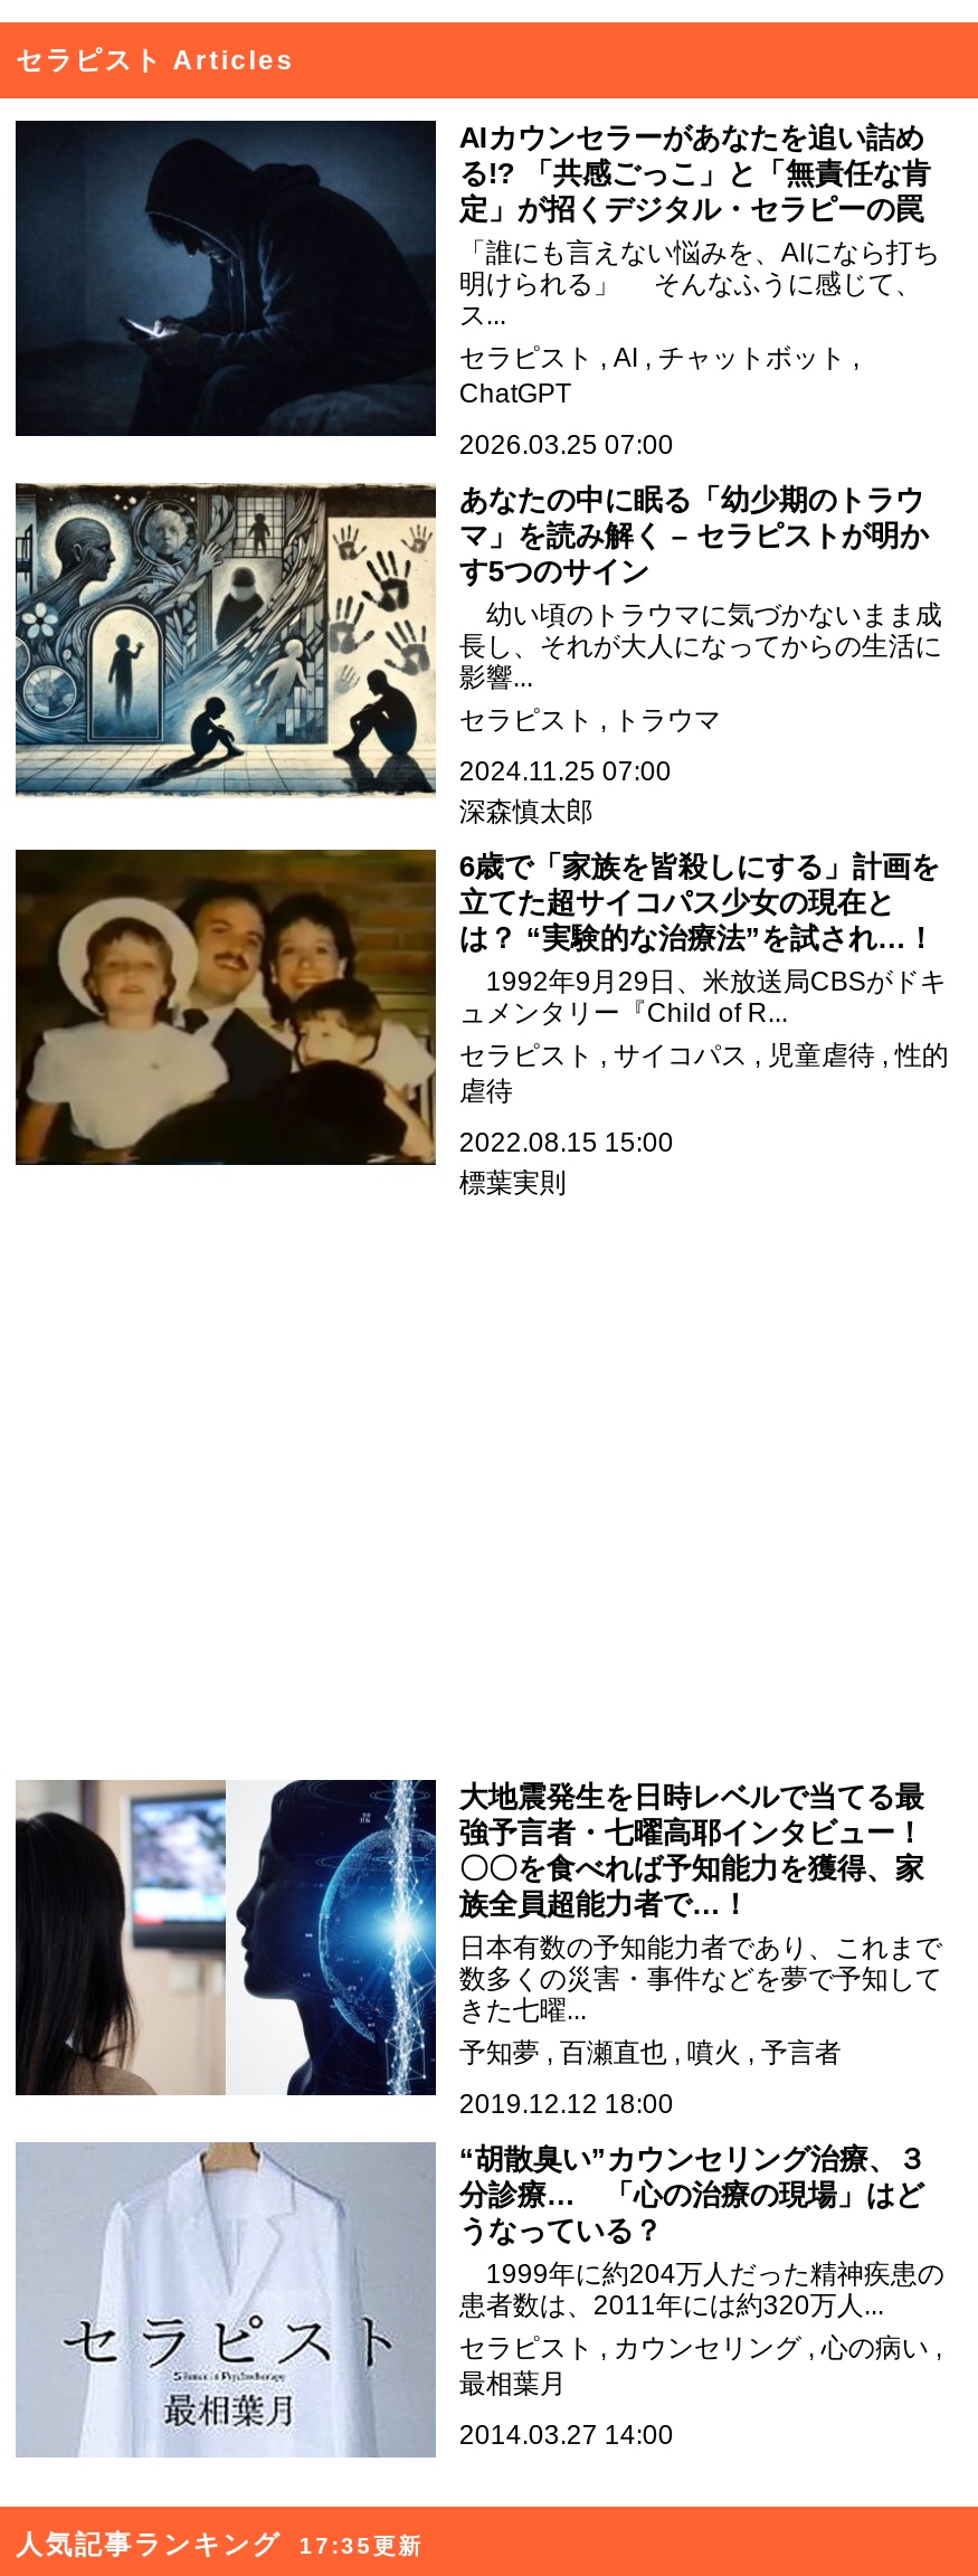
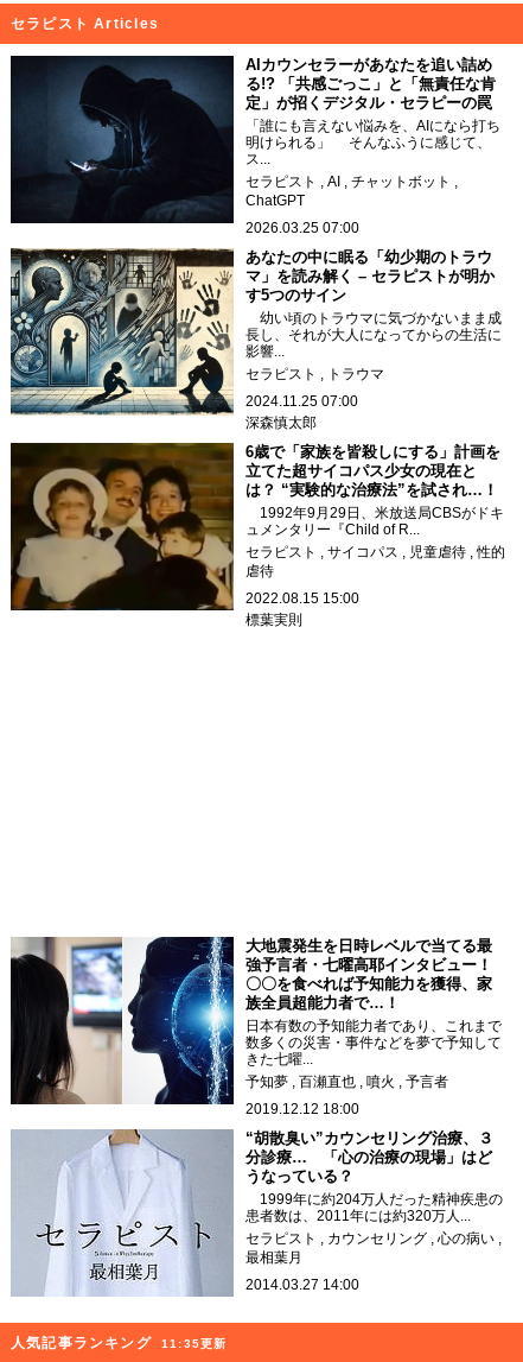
[16,2530,423,2561] 人気記事ランキング 17:35更新 -> [11,1335,227,1352] 人気記事ランキング 11:35更新

